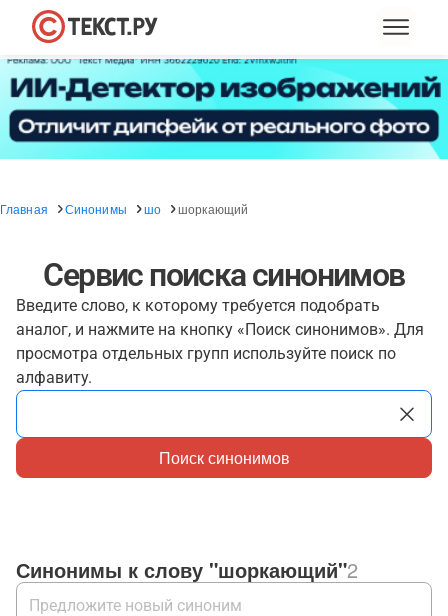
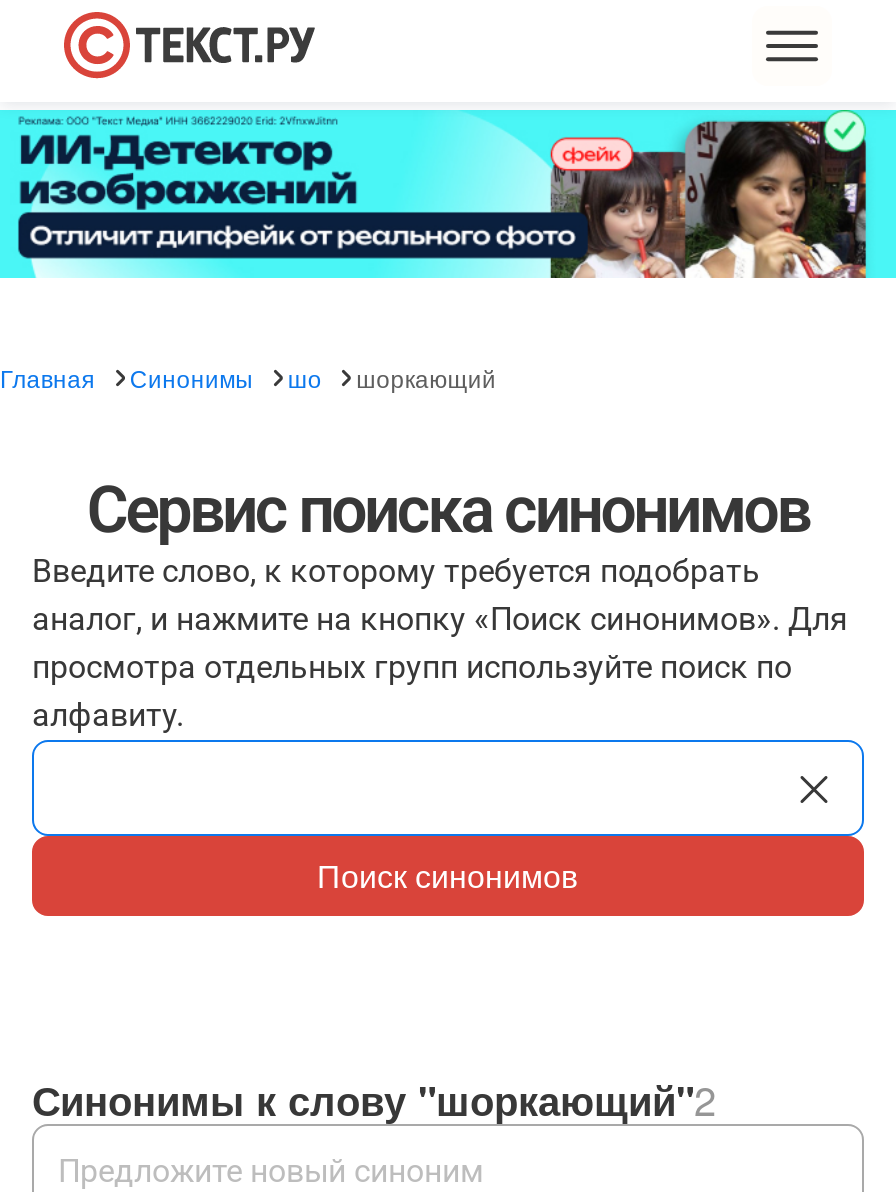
[3,58,442,160] [image] -> [6,110,878,280] [image]

